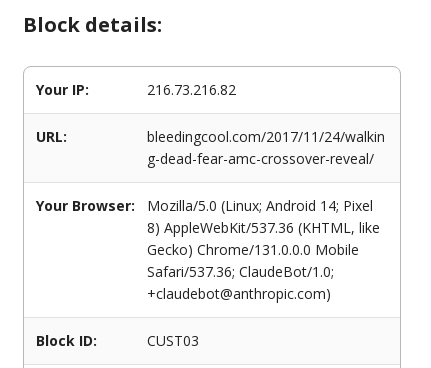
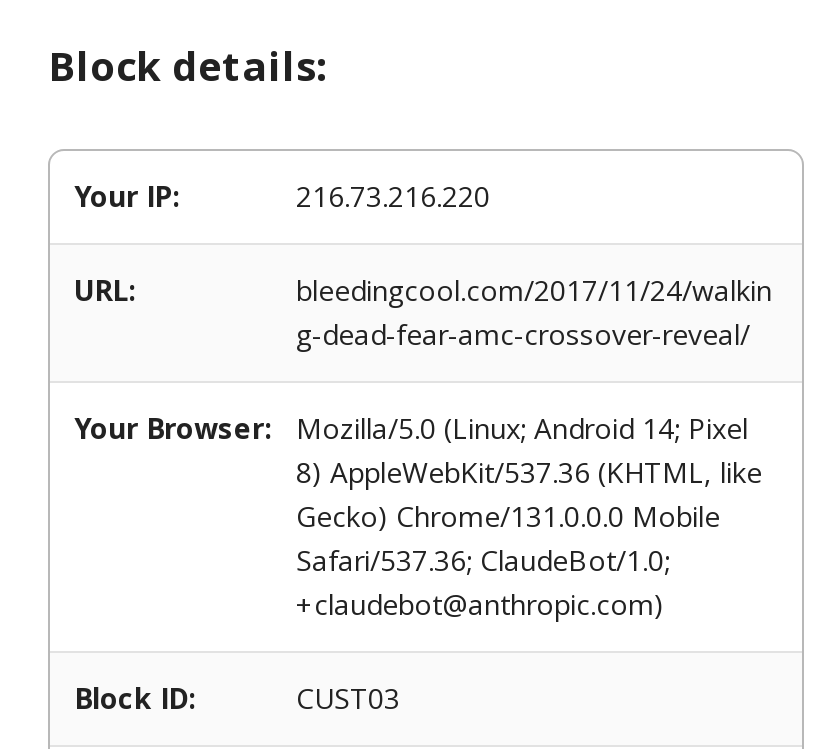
[147,80,236,99] 216.73.216.82 -> [296,177,490,215] 216.73.216.220

